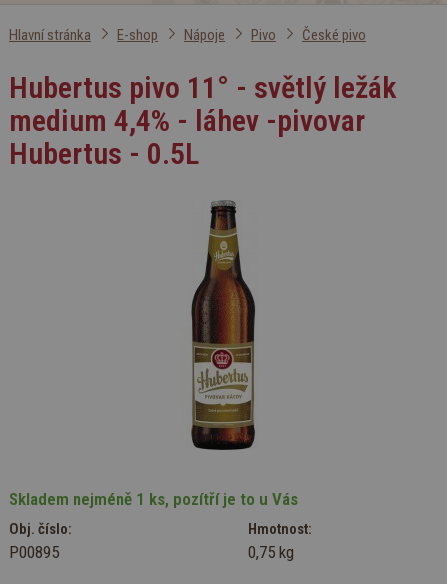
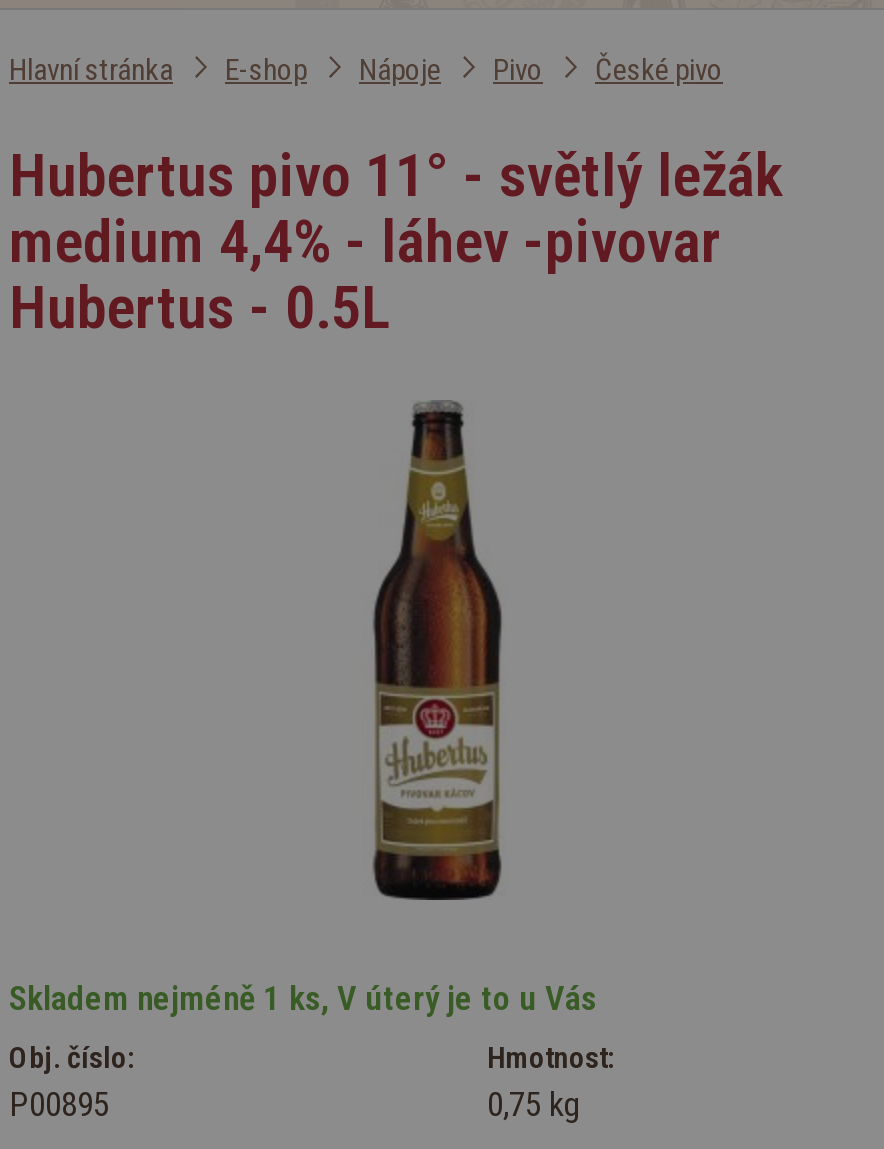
[9,489,298,509] Skladem nejméně 1 ks, pozítří je to u Vás -> [9,978,597,1018] Skladem nejméně 1 ks, V úterý je to u Vás

